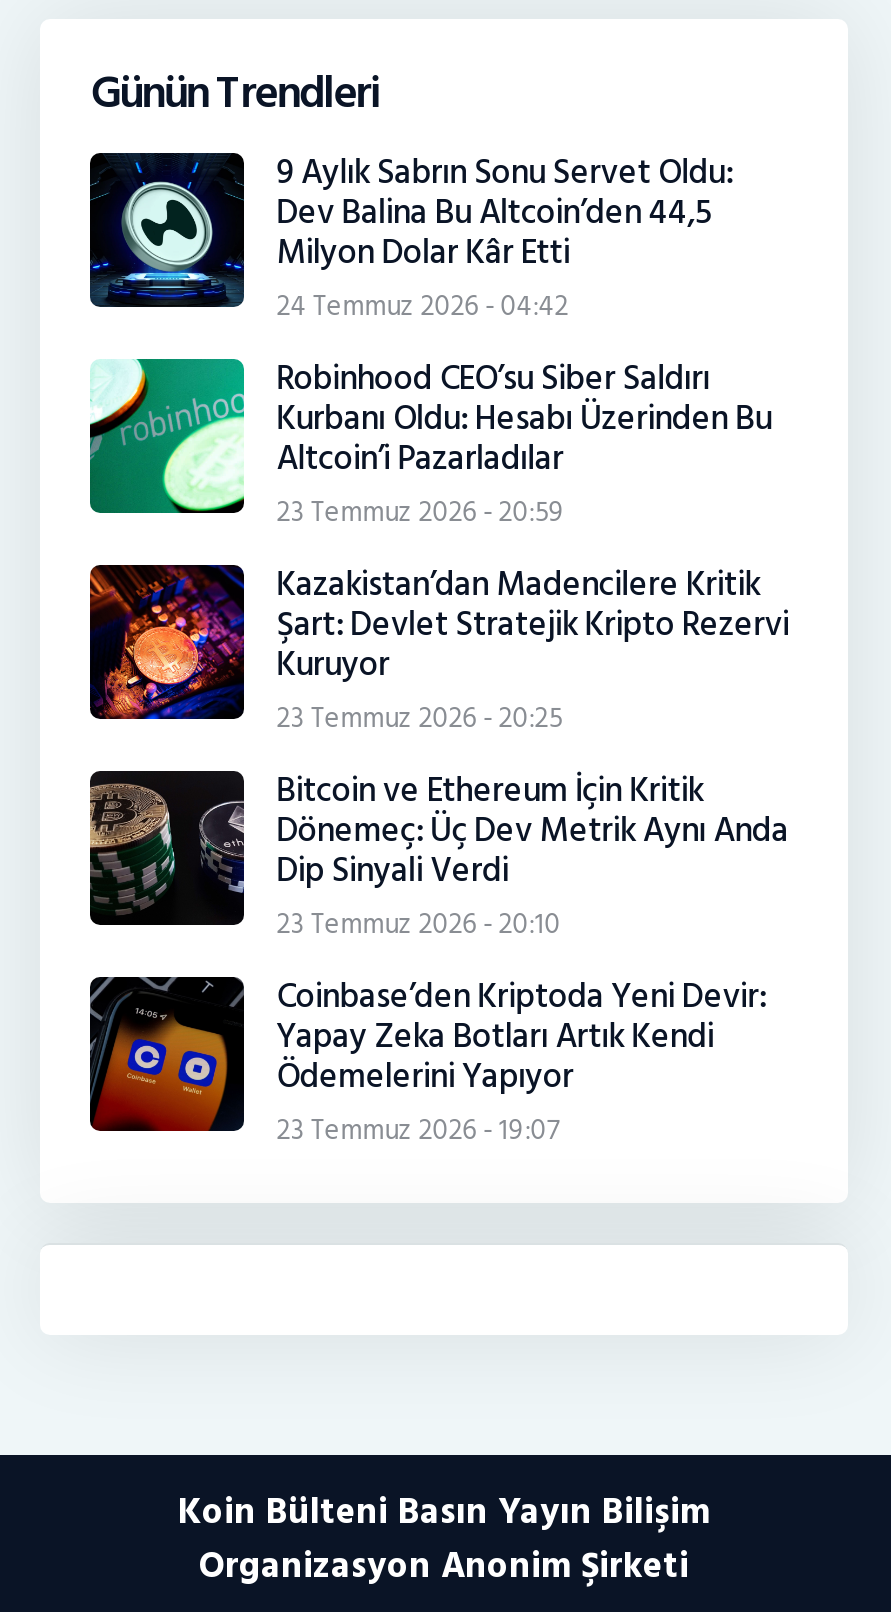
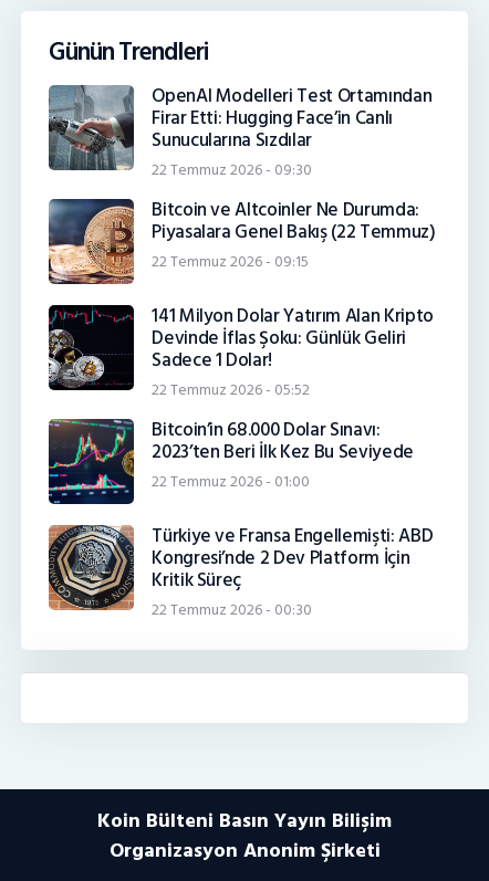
[88,144,789,1152] [image] | 9 Aylık Sabrın Sonu Servet Oldu: | Dev Balina Bu Altcoin’den 44,5 | Milyon Dolar Kâr Etti | 24 Temmuz 2026 - 04:42 | Robinhood CEO’su Siber Saldırı | Kurbanı Oldu: Hesabı Üzerinden Bu | Altcoin’i Pazarladılar | 23 Temmuz 2026 - 20:59 | Kazakistan’dan Madencilere Kritik | Şart: Devlet Stratejik Kripto Rezervi | Kuruyor | 23 Temmuz 2026 - 20:25 | Bitcoin ve Ethereum İçin Kritik | Dönemeç: Üç Dev Metrik Aynı Anda | Dip Sinyali Verdi | 23 Temmuz 2026 - 20:10 | Coinbase’den Kriptoda Yeni Devir: | Yapay Zeka Botları Artık Kendi | Ödemelerini Yapıyor | 23 Temmuz 2026 - 19:07 -> [48,81,436,622] [image] | OpenAI Modelleri Test Ortamından | Firar Etti: Hugging Face’in Canlı | Sunucularına Sızdılar | 22 Temmuz 2026 - 09:30 | Bitcoin ve Altcoinler Ne Durumda: | Piyasalara Genel Bakış (22 Temmuz) | 22 Temmuz 2026 - 09:15 | 141 Milyon Dolar Yatırım Alan Kripto | Devinde İflas Şoku: Günlük Geliri | Sadece 1 Dolar! | 22 Temmuz 2026 - 05:52 | Bitcoin’in 68.000 Dolar Sınavı: | 2023’ten Beri İlk Kez Bu Seviyede | 22 Temmuz 2026 - 01:00 | Türkiye ve Fransa Engellemişti: ABD | Kongresi’nde 2 Dev Platform İçin | Kritik Süreç | 22 Temmuz 2026 - 00:30
[88,358,246,516] [image] -> [48,198,135,285] [image]
[88,562,246,722] [image] -> [48,304,134,391] [image]
[88,770,244,928] [image] -> [48,418,135,505] [image]
[88,976,246,1134] [image] -> [48,524,135,611] [image]

